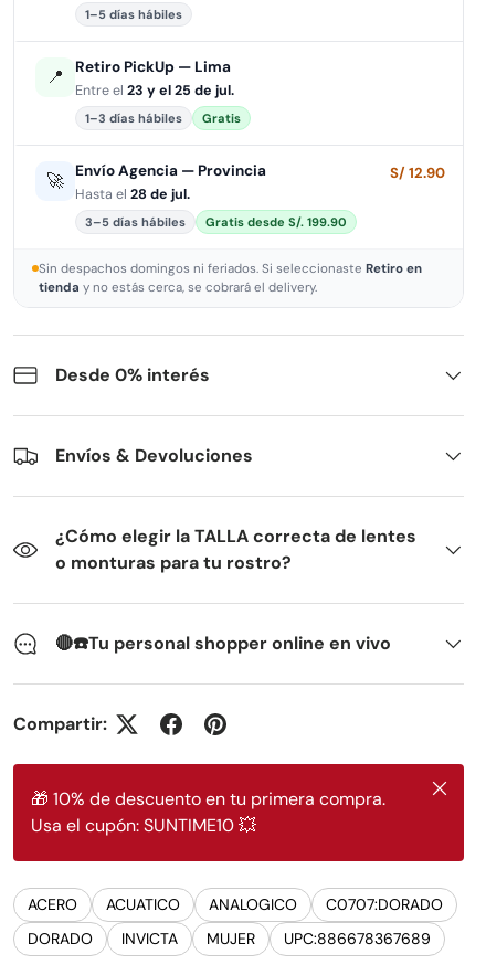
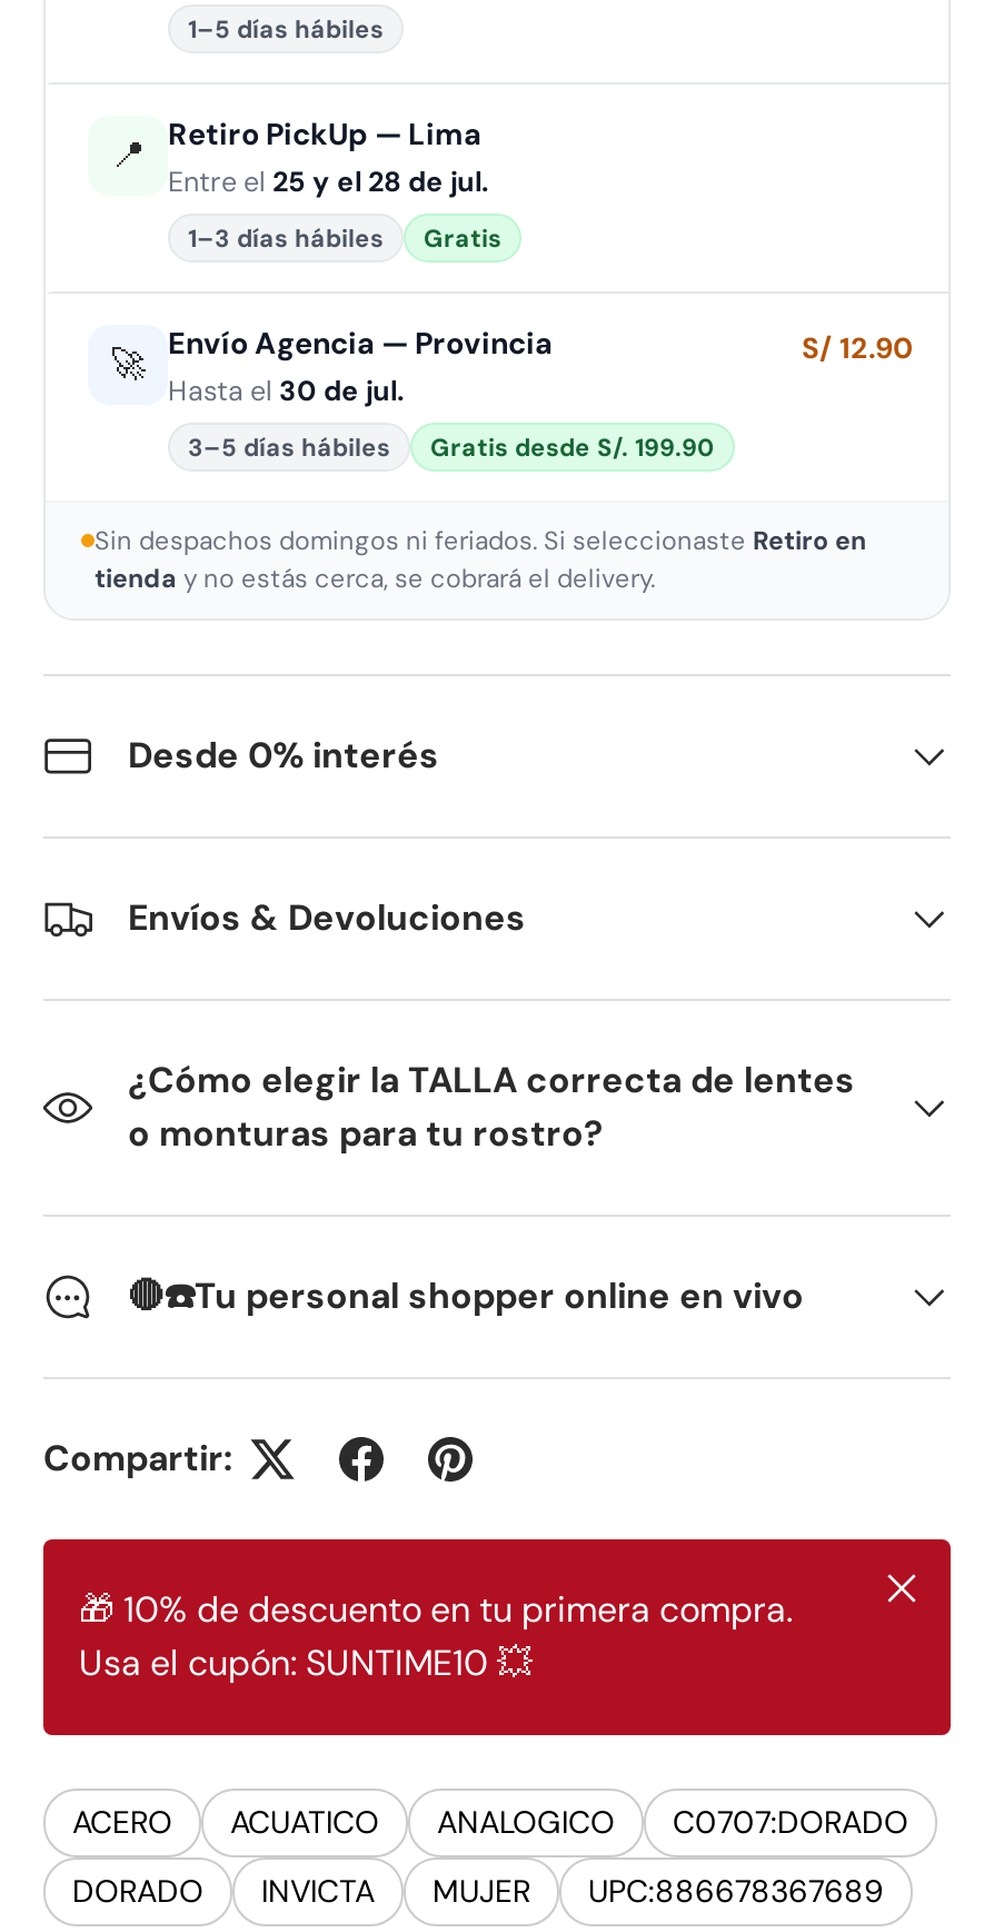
[75,82,234,100] Entre el 23 y el 25 de jul. -> [168,165,488,201] Entre el 25 y el 28 de jul.
[75,186,190,203] Hasta el 28 de jul. -> [168,374,404,410] Hasta el 30 de jul.

